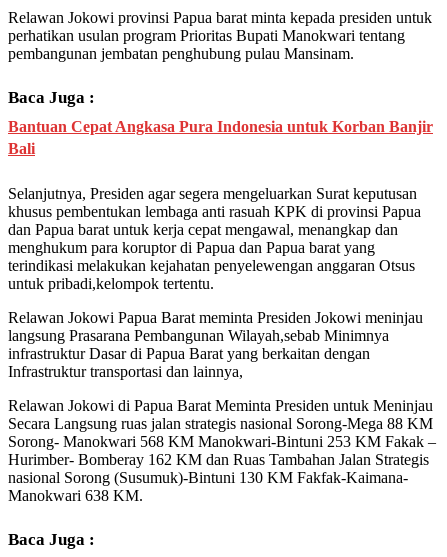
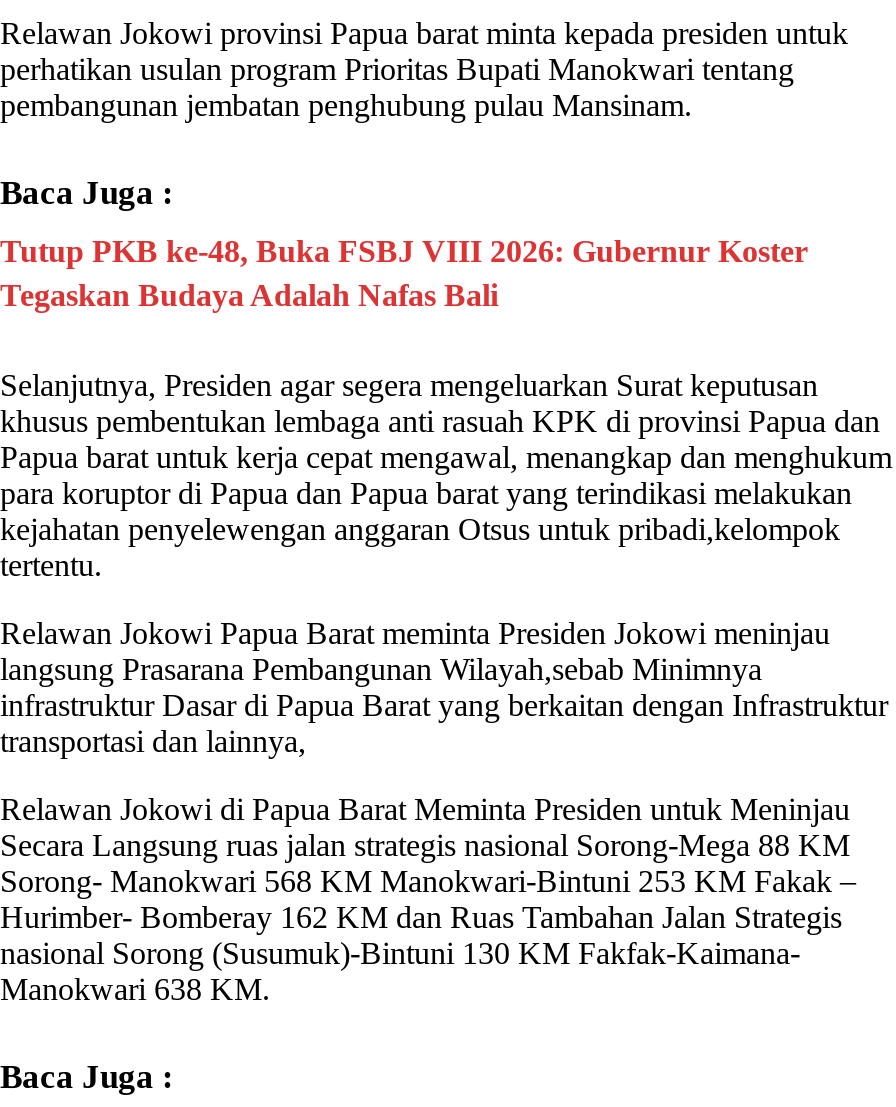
[8,118,433,157] Bantuan Cepat Angkasa Pura Indonesia untuk Korban Banjir | Bali -> [0,233,808,311] Tutup PKB ke-48, Buka FSBJ VIII 2026: Gubernur Koster | Tegaskan Budaya Adalah Nafas Bali

